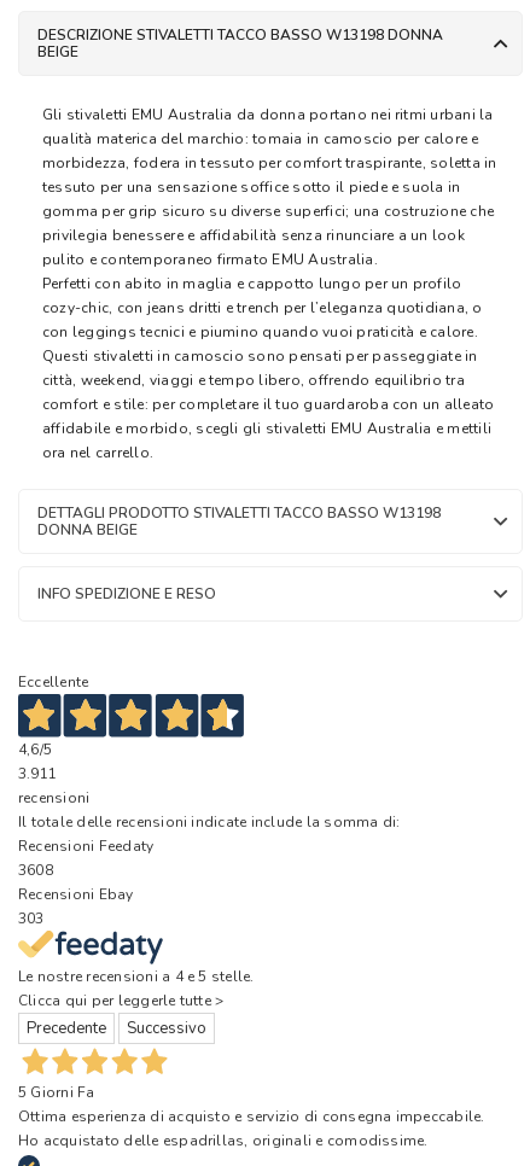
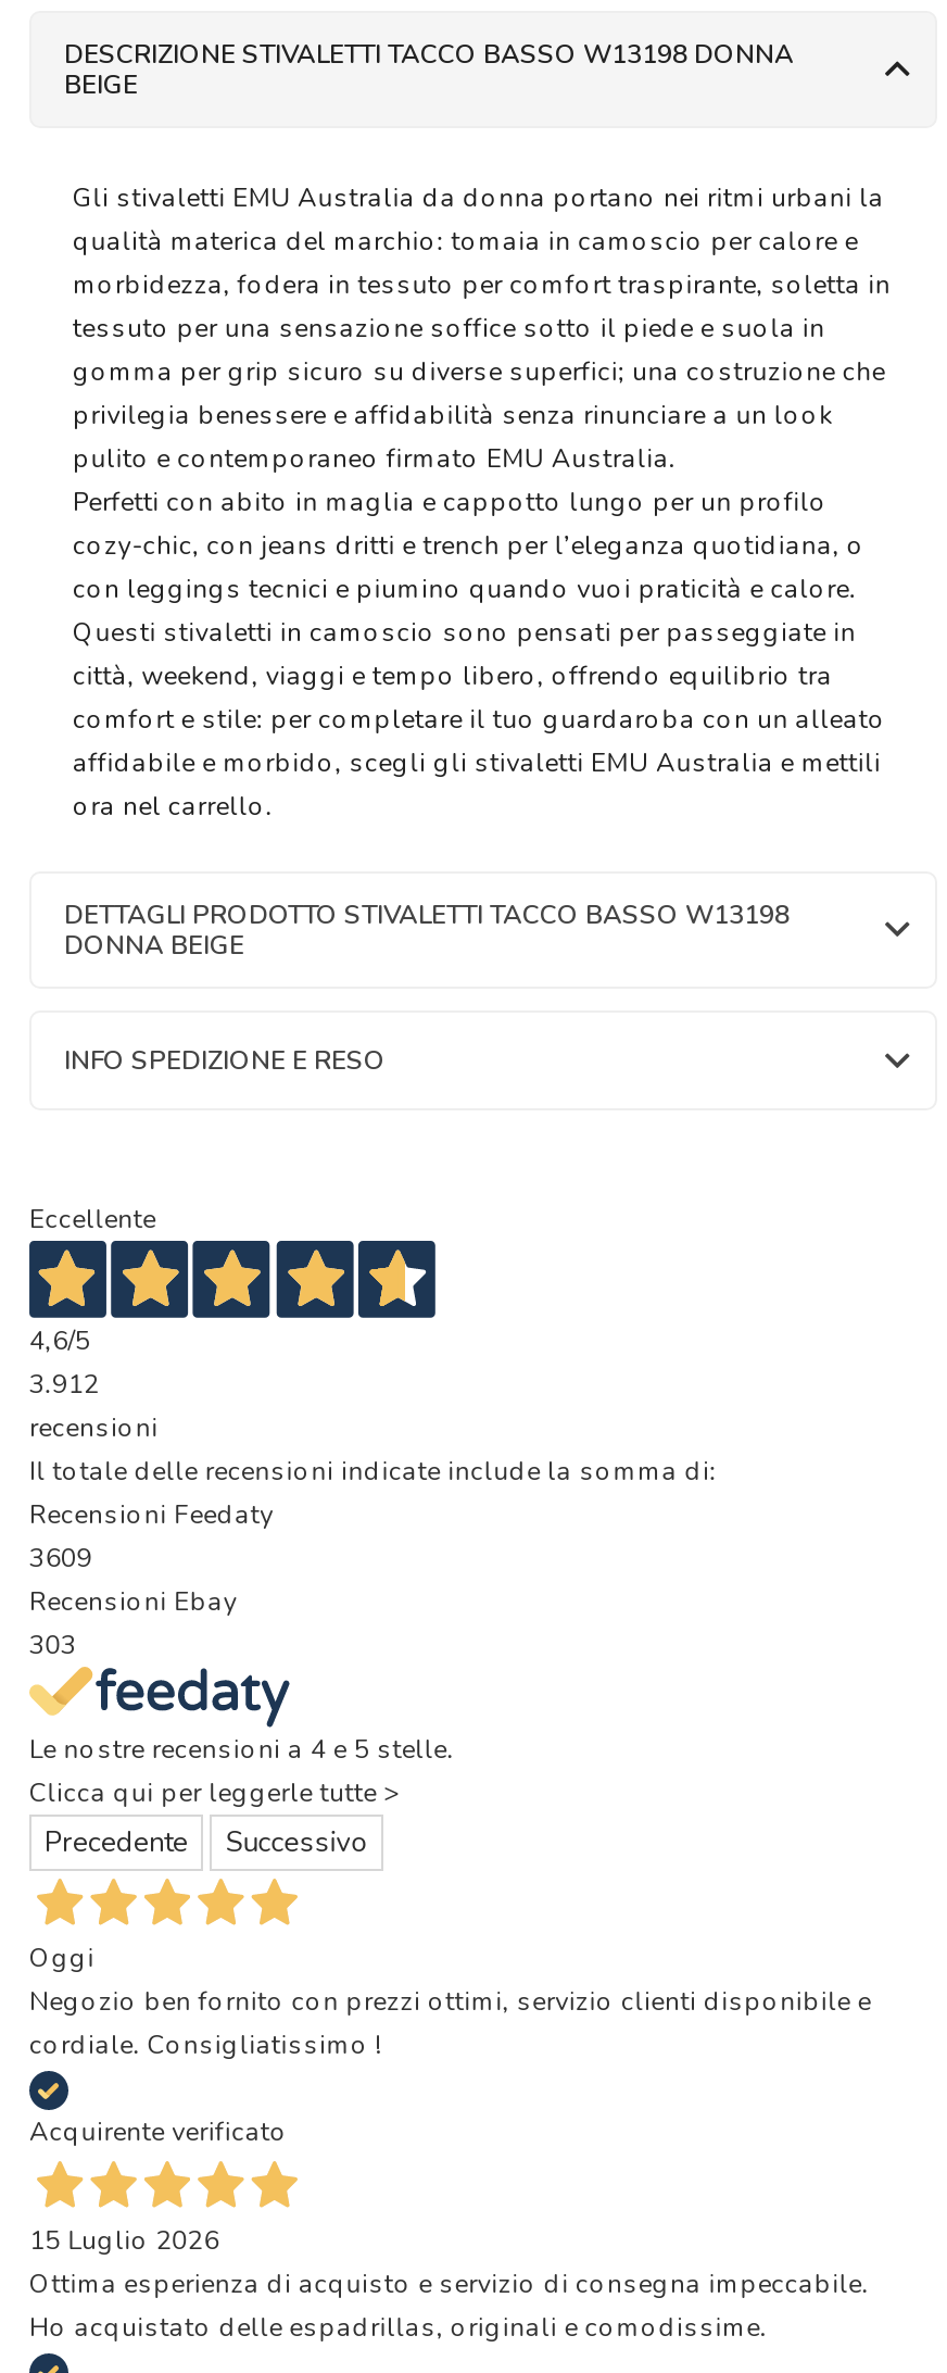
[18,764,57,783] 3.911 -> [29,1367,99,1402] 3.912
[18,861,53,880] 3608 -> [29,1541,92,1576] 3609
[18,1083,95,1102] 5 Giorni Fa -> [29,1940,871,2258] Oggi | Negozio ben fornito con prezzi ottimi, servizio clienti disponibile e | cordiale. Consigliatissimo ! | Acquirente verificato | 15 Luglio 2026

